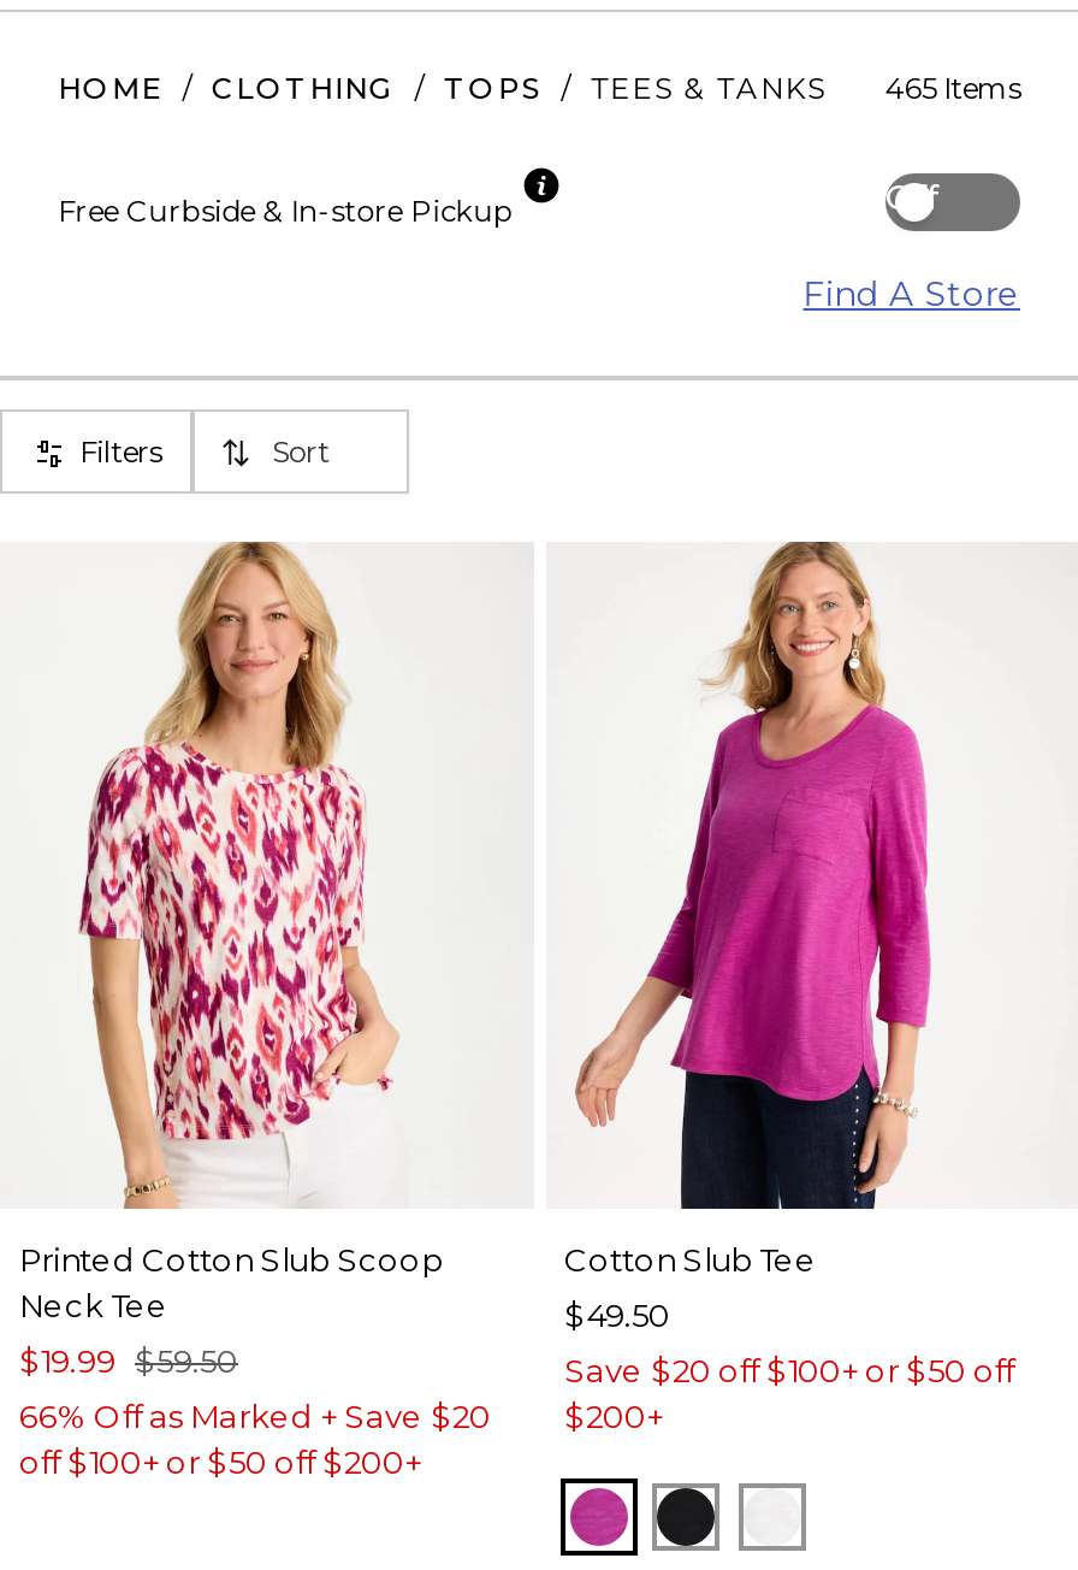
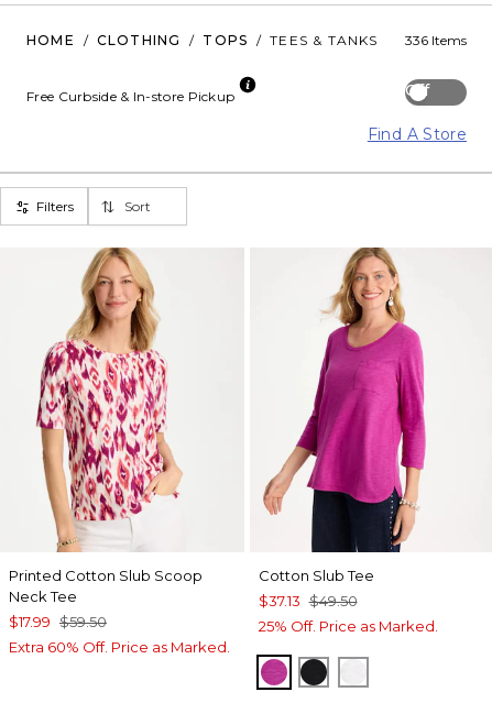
[58,70,1020,106] HOME / CLOTHING / TOPS / TEES & TANKS 465 Items -> [26,32,467,48] HOME / CLOTHING / TOPS / TEES & TANKS 336 Items
[564,1295,1014,1435] $49.50 | Save $20 off $100+ or $50 off | $200+ -> [258,592,438,635] $37.13 $49.50 | 25% Off. Price as Marked.
[19,1341,491,1481] $19.99 $59.50 | 66% Off as Marked + Save $20 | off $100+ or $50 off $200+ -> [9,613,230,656] $17.99 $59.50 | Extra 60% Off. Price as Marked.

